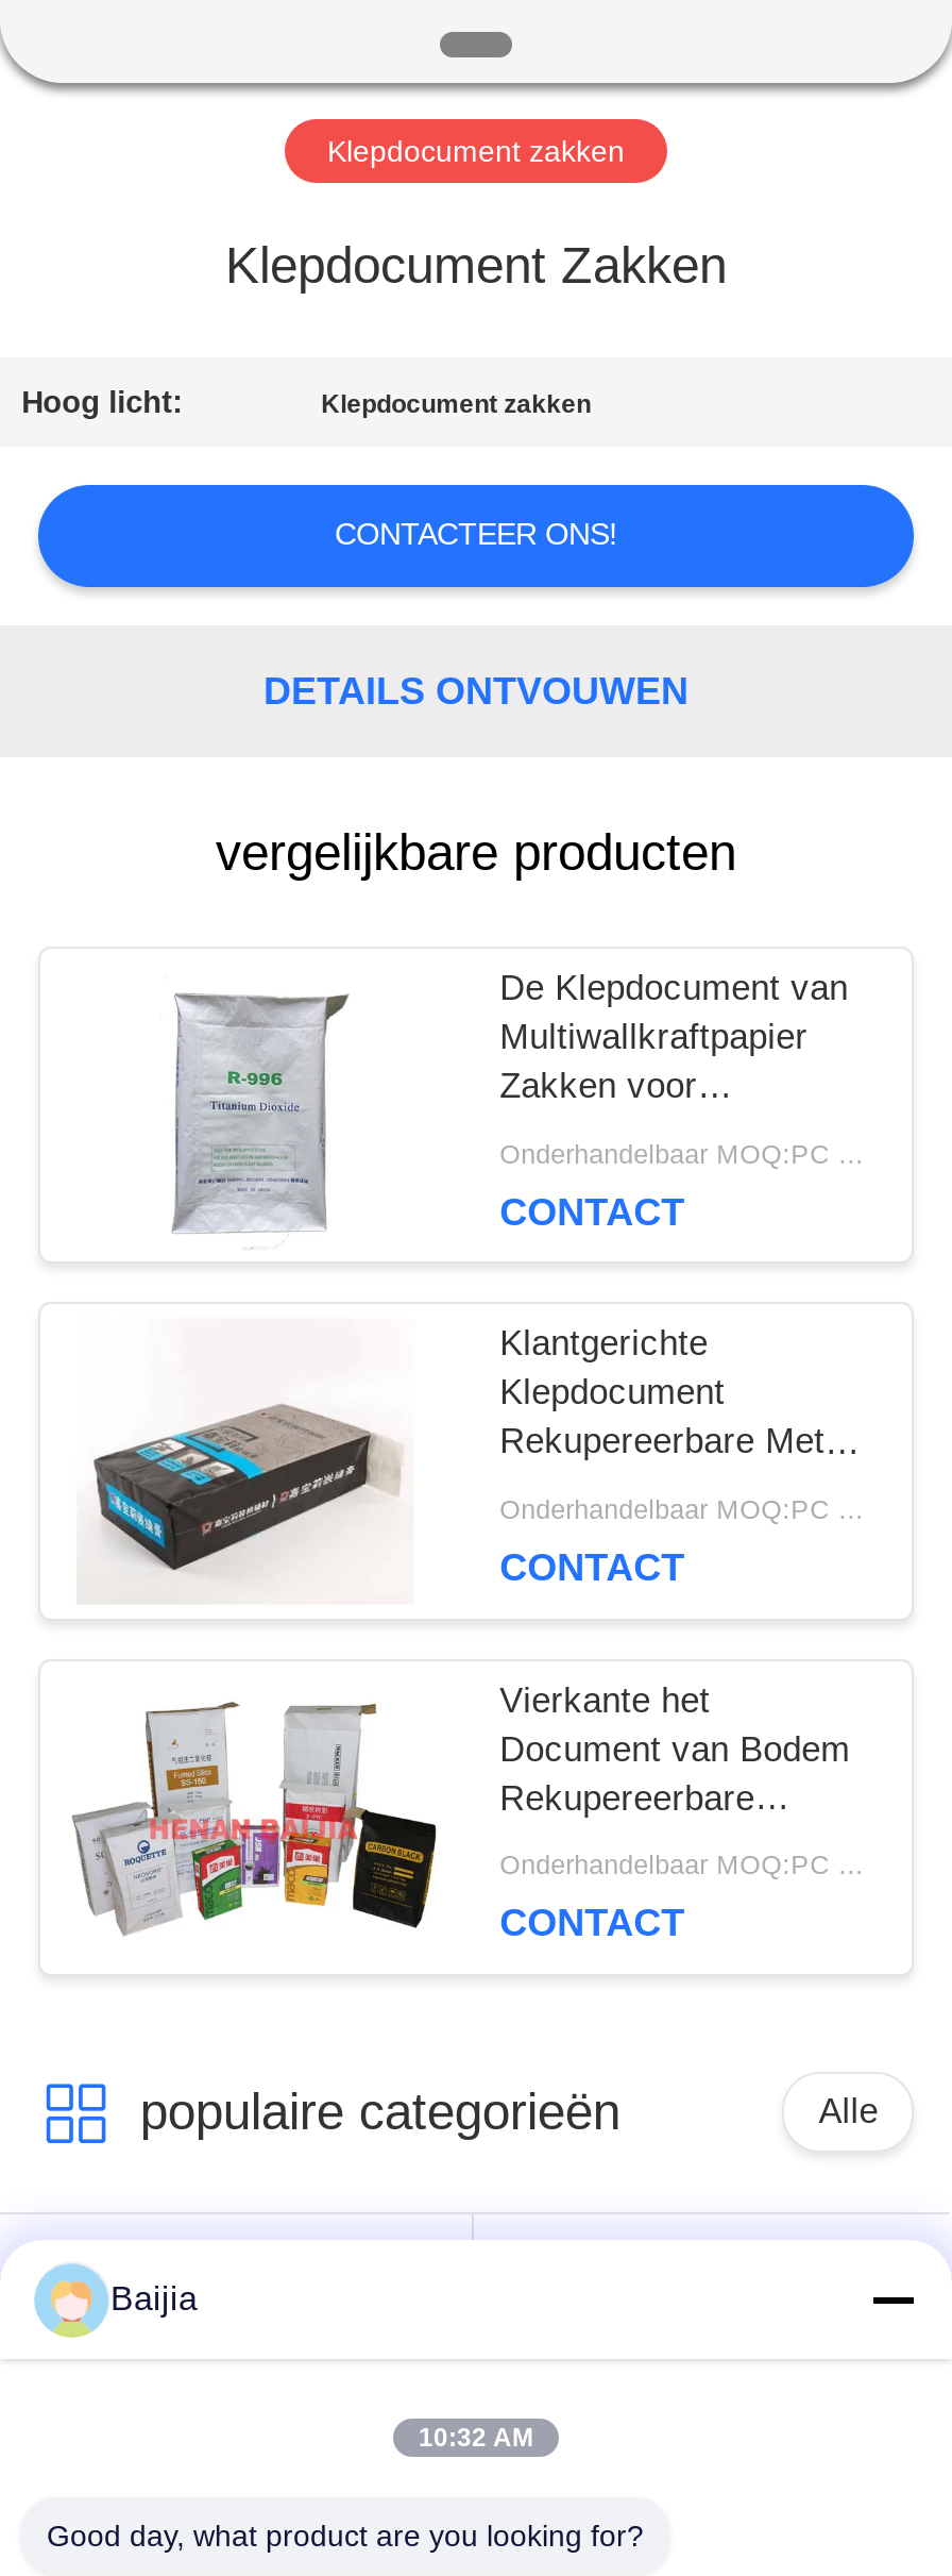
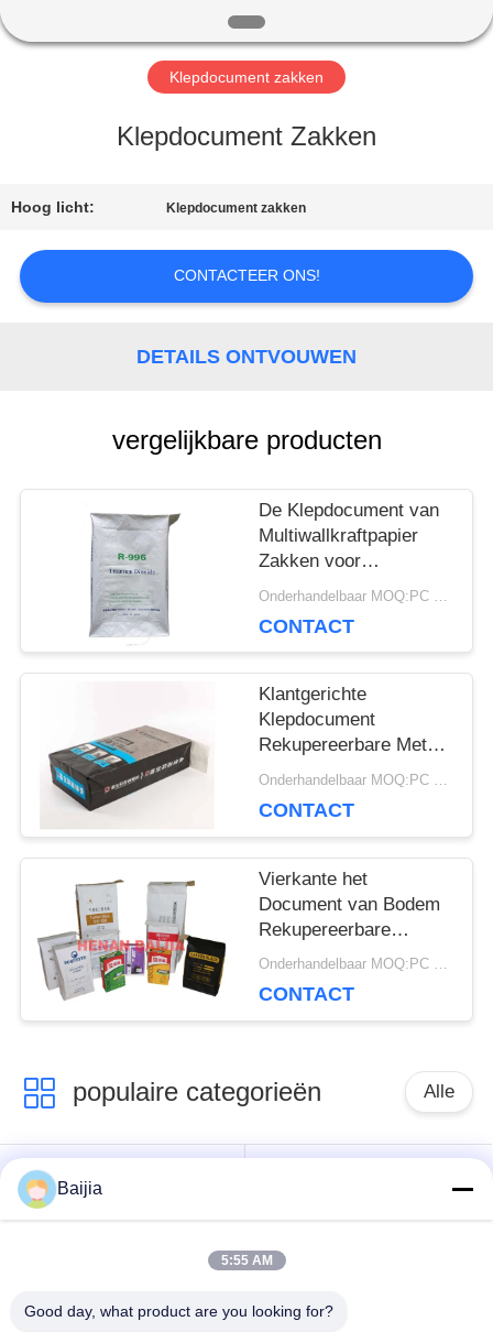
[419,2423,533,2453] 10:32 AM -> [221,1253,272,1268] 5:55 AM

